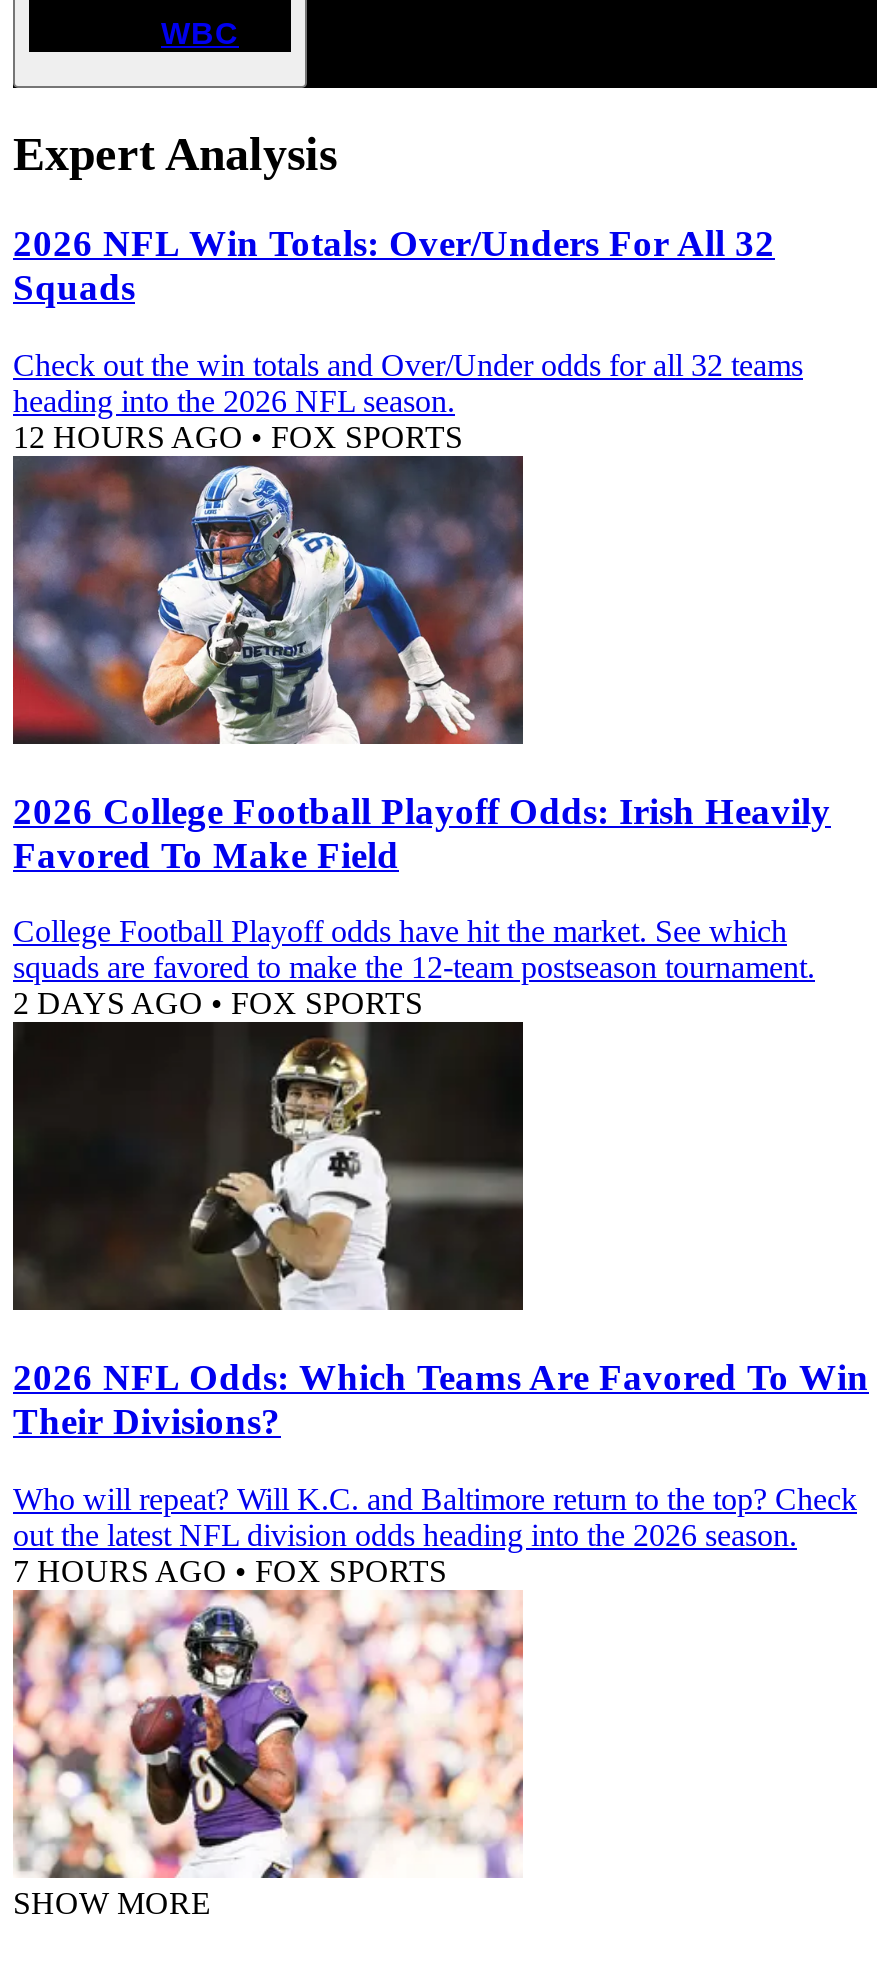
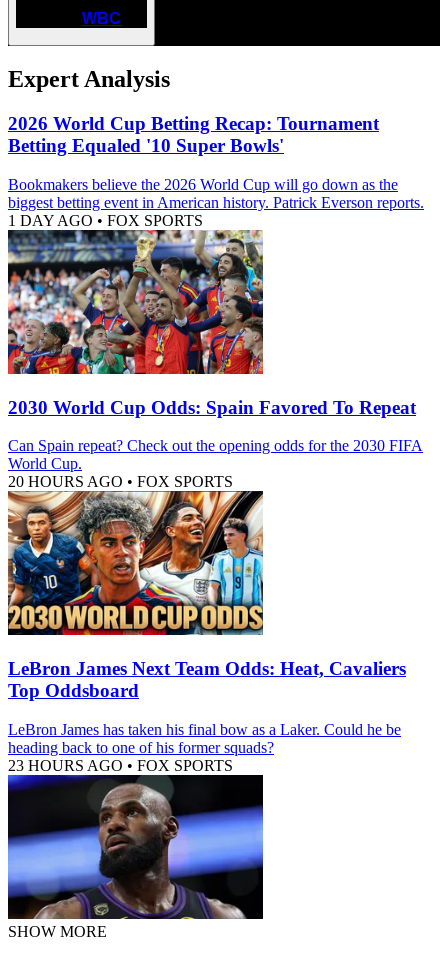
[13,222,775,308] 2026 NFL Win Totals: Over/Unders For All 32 | Squads -> [8,113,379,156] 2026 World Cup Betting Recap: Tournament | Betting Equaled '10 Super Bowls'
[13,348,803,454] Check out the win totals and Over/Under odds for all 32 teams | heading into the 2026 NFL season. | 12 HOURS AGO • FOX SPORTS -> [8,176,424,229] Bookmakers believe the 2026 World Cup will go down as the | biggest betting event in American history. Patrick Everson reports. | 1 DAY AGO • FOX SPORTS
[11,476,831,875] [image] | 2026 College Football Playoff Odds: Irish Heavily | Favored To Make Field -> [7,230,416,418] [image] | 2030 World Cup Odds: Spain Favored To Repeat
[13,915,815,1021] College Football Playoff odds have hit the market. See which | squads are favored to make the 12-team postseason tournament. | 2 DAYS AGO • FOX SPORTS -> [8,437,423,490] Can Spain repeat? Check out the opening odds for the 2030 FIFA | World Cup. | 20 HOURS AGO • FOX SPORTS
[11,1024,869,1442] [image] | 2026 NFL Odds: Which Teams Are Favored To Win | Their Divisions? -> [7,502,406,701] [image] | LeBron James Next Team Odds: Heat, Cavaliers | Top Oddsboard
[13,1482,857,1588] Who will repeat? Will K.C. and Baltimore return to the top? Check | out the latest NFL division odds heading into the 2026 season. | 7 HOURS AGO • FOX SPORTS -> [8,721,401,774] LeBron James has taken his final bow as a Laker. Could he be | heading back to one of his former squads? | 23 HOURS AGO • FOX SPORTS
[11,1590,525,1880] [image] -> [7,785,264,920] [image]

